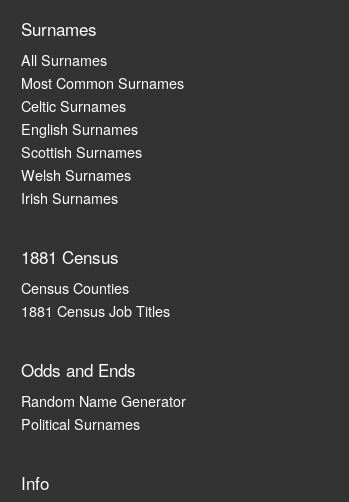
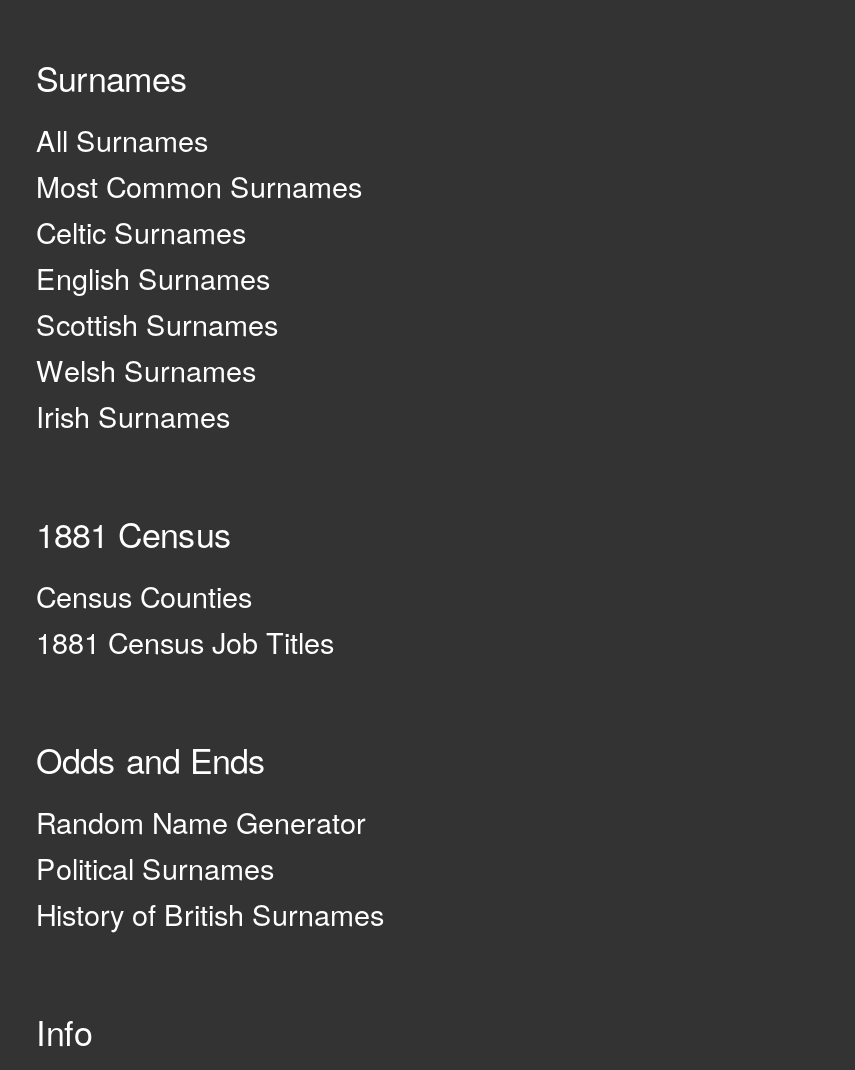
none -> [36,893,384,935] History of British Surnames

